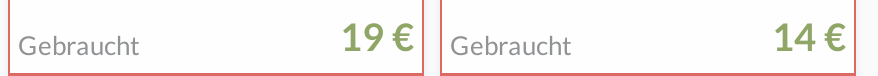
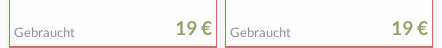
[772,13,846,59] 14 € -> [391,16,428,39] 19 €

